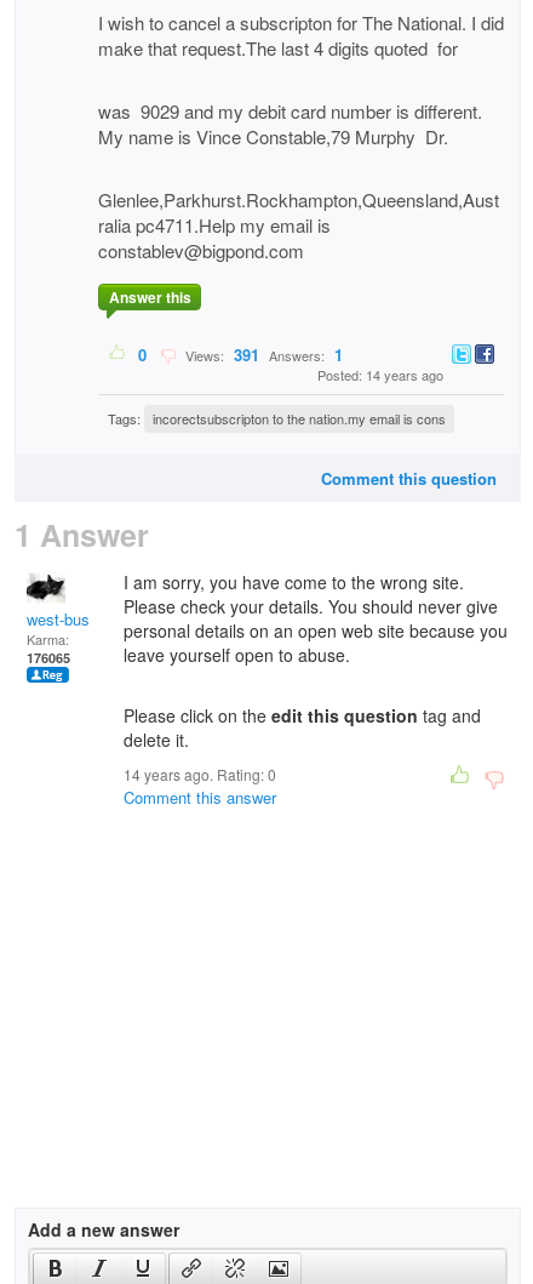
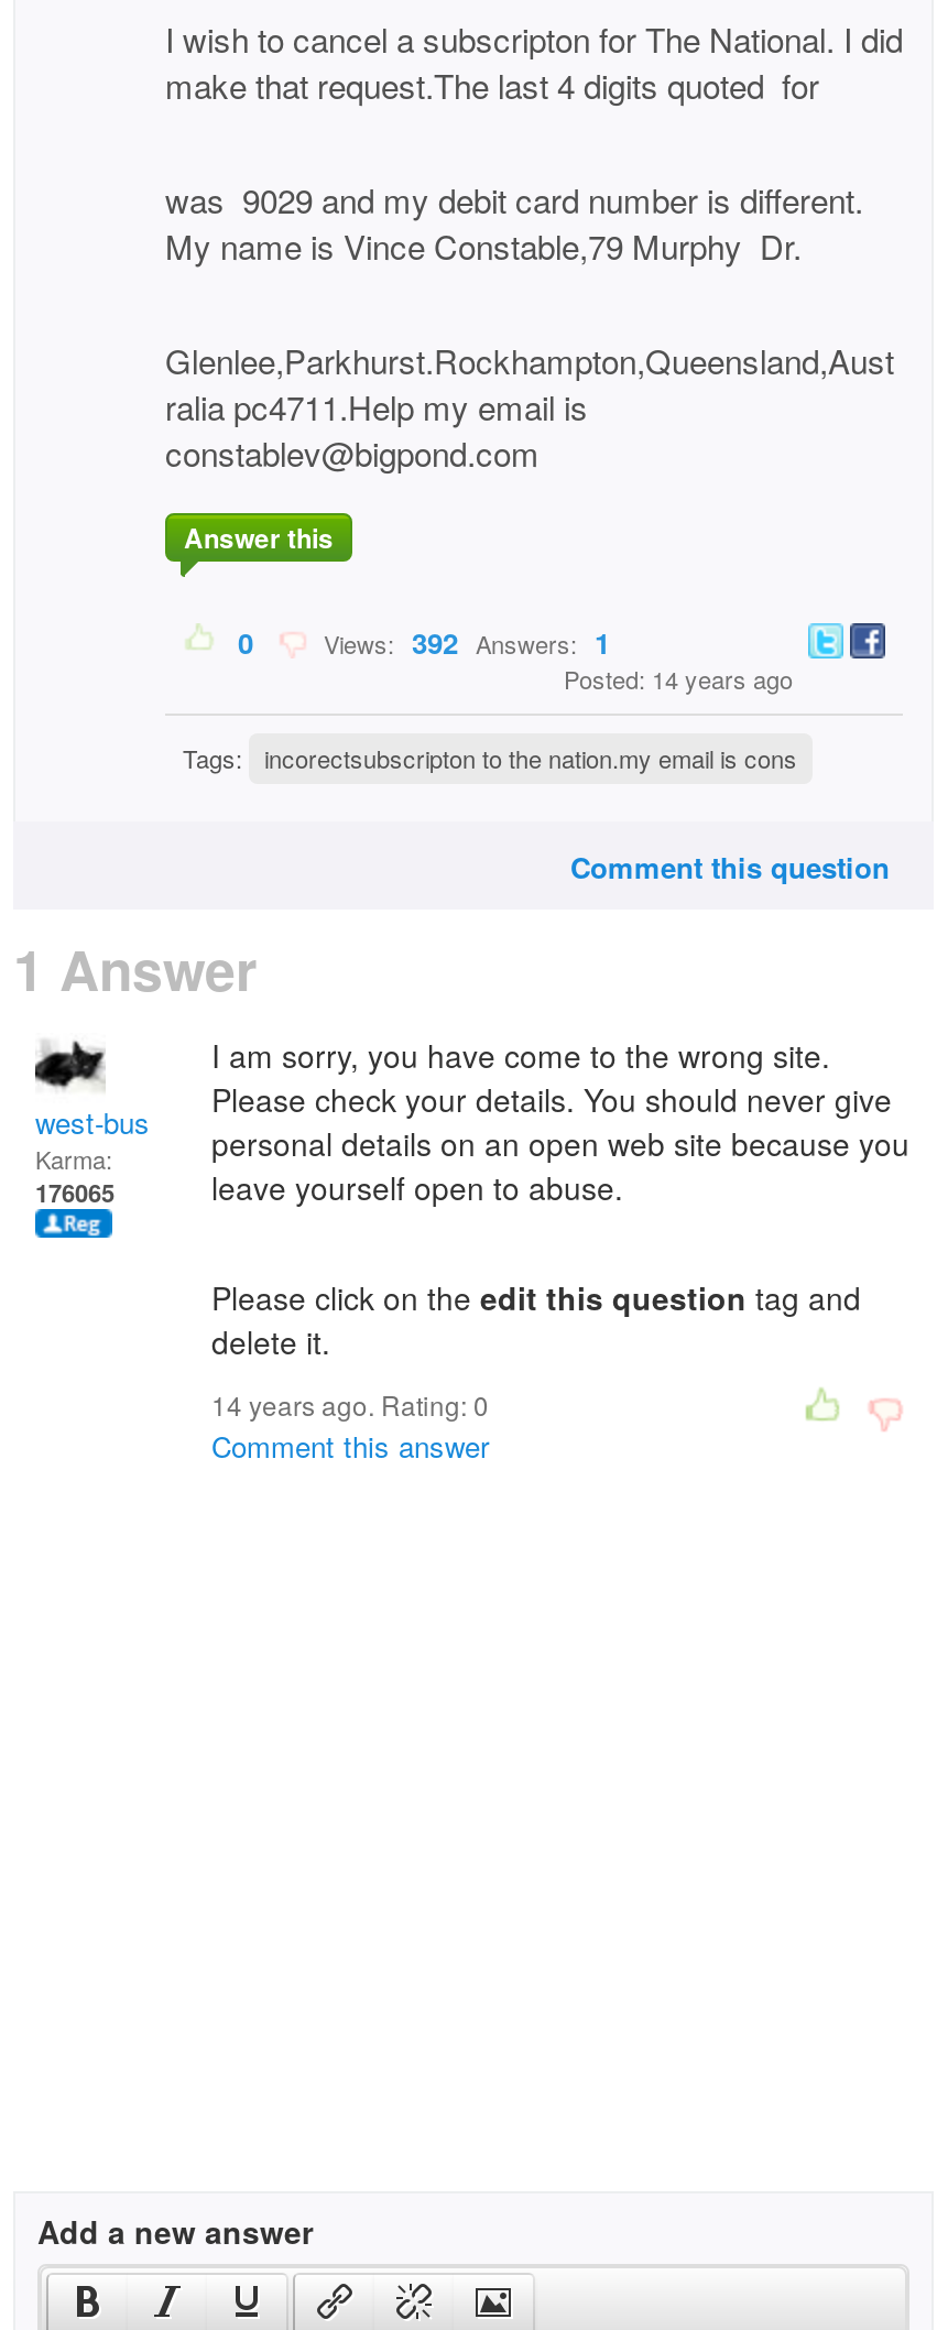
[178,343,343,366] Views: 391 Answers: 1 -> [310,621,610,663] Views: 392 Answers: 1

